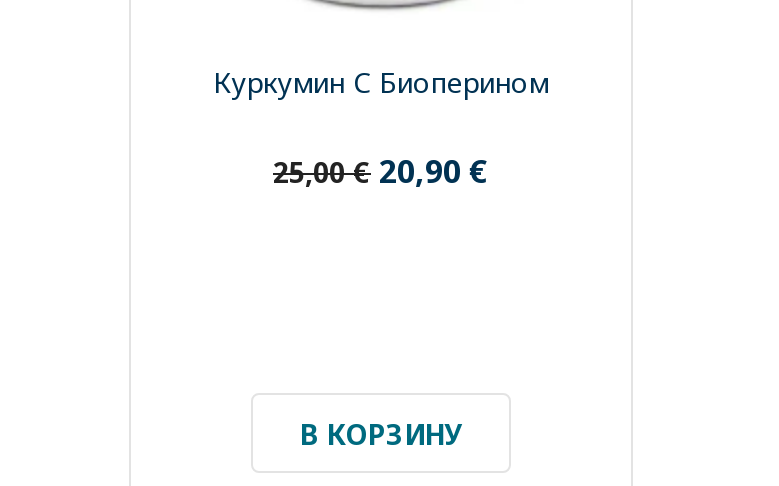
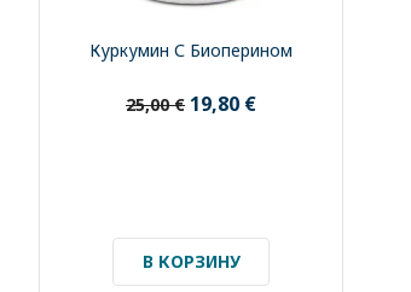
[273,149,489,193] 25,00 € 20,90 € -> [126,90,256,117] 25,00 € 19,80 €

